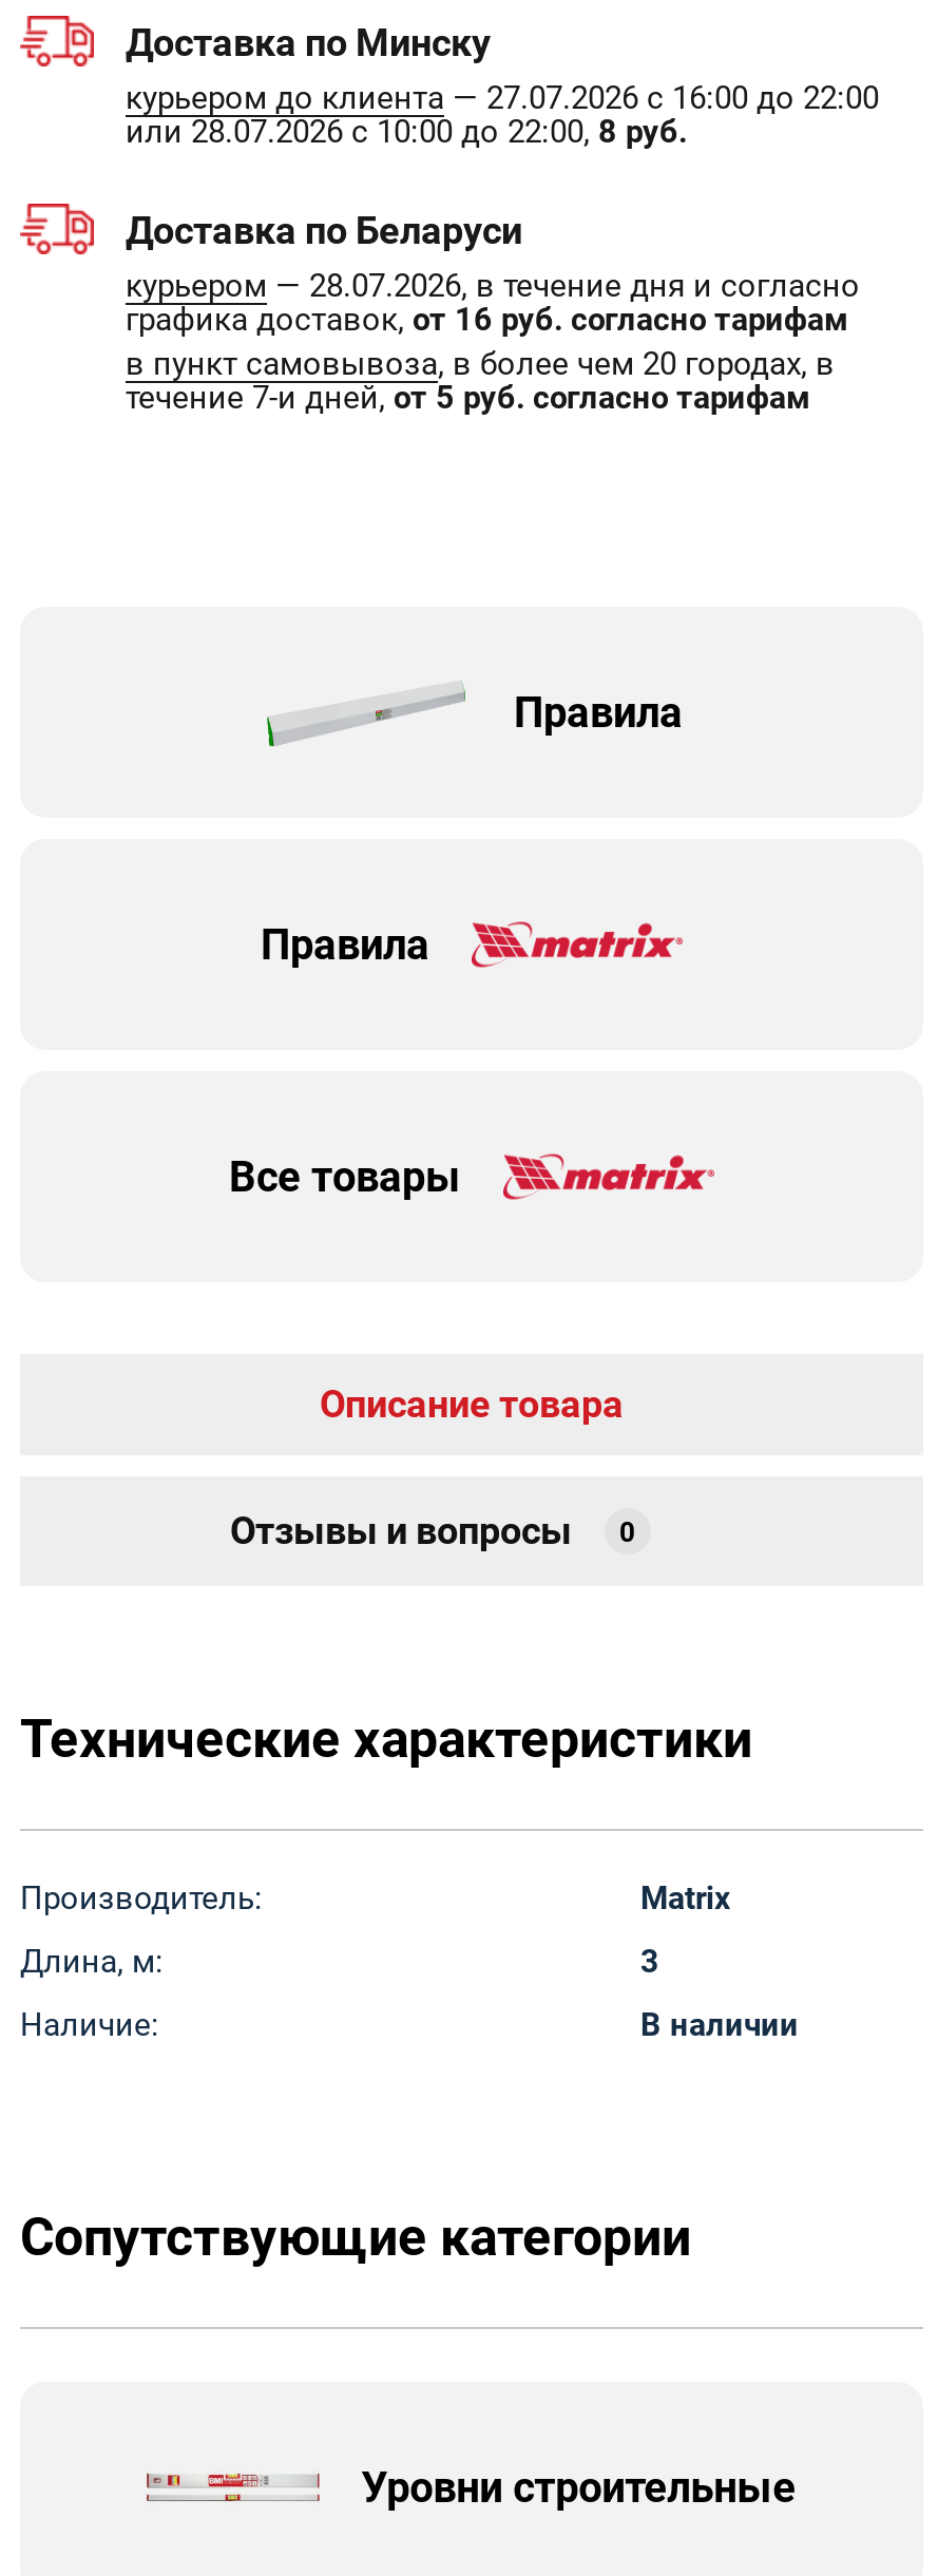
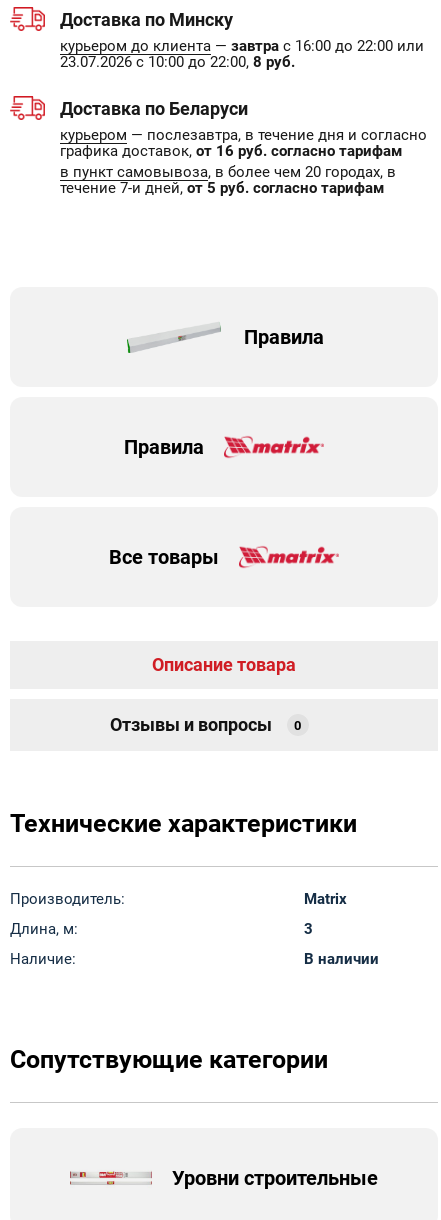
[126,79,879,151] курьером до клиента — 27.07.2026 с 16:00 до 22:00 | или 28.07.2026 с 10:00 до 22:00, 8 руб. -> [60,37,424,71] курьером до клиента — завтра с 16:00 до 22:00 или | 23.07.2026 с 10:00 до 22:00, 8 руб.
[126,267,860,305] курьером — 28.07.2026, в течение дня и согласно -> [60,126,427,144] курьером — послезавтра, в течение дня и согласно

